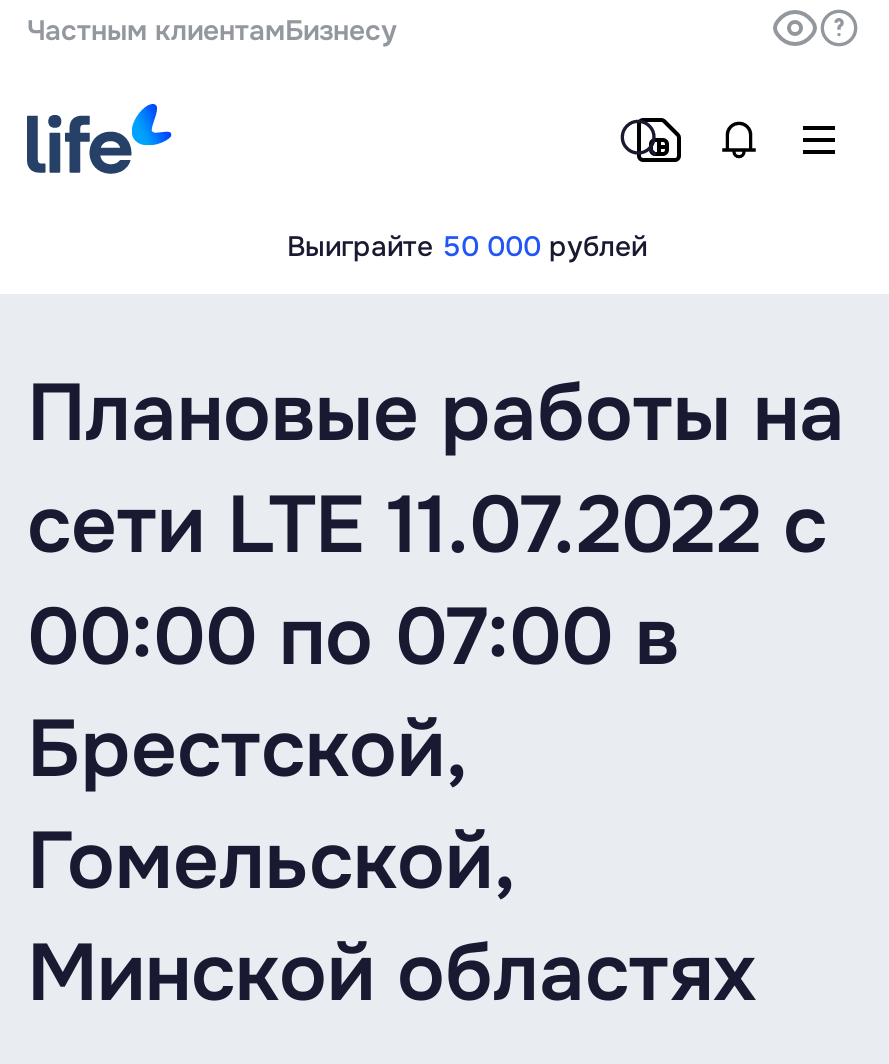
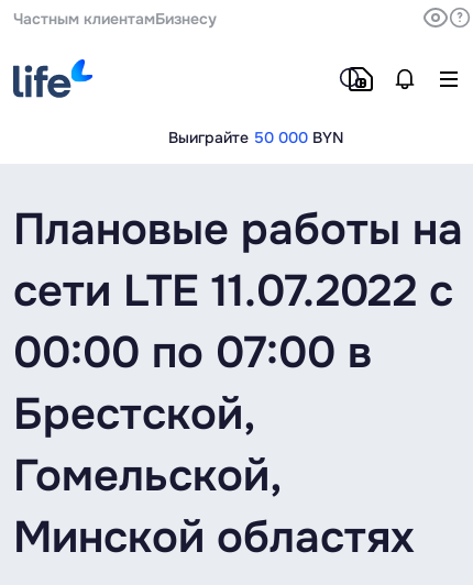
[287,228,647,264] Выиграйте 50 000 рублей -> [168,128,343,147] Выиграйте 50 000 BYN

